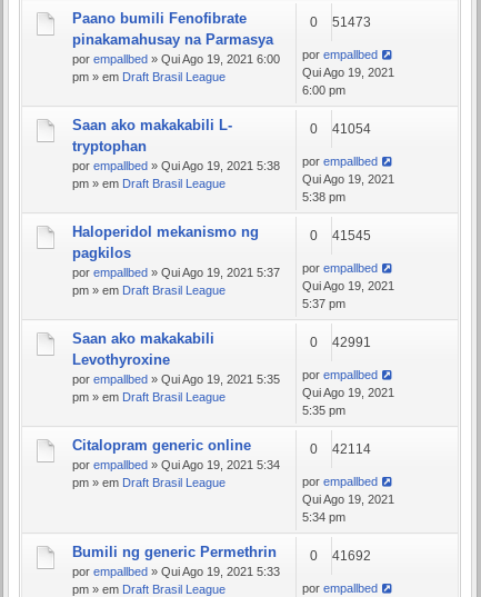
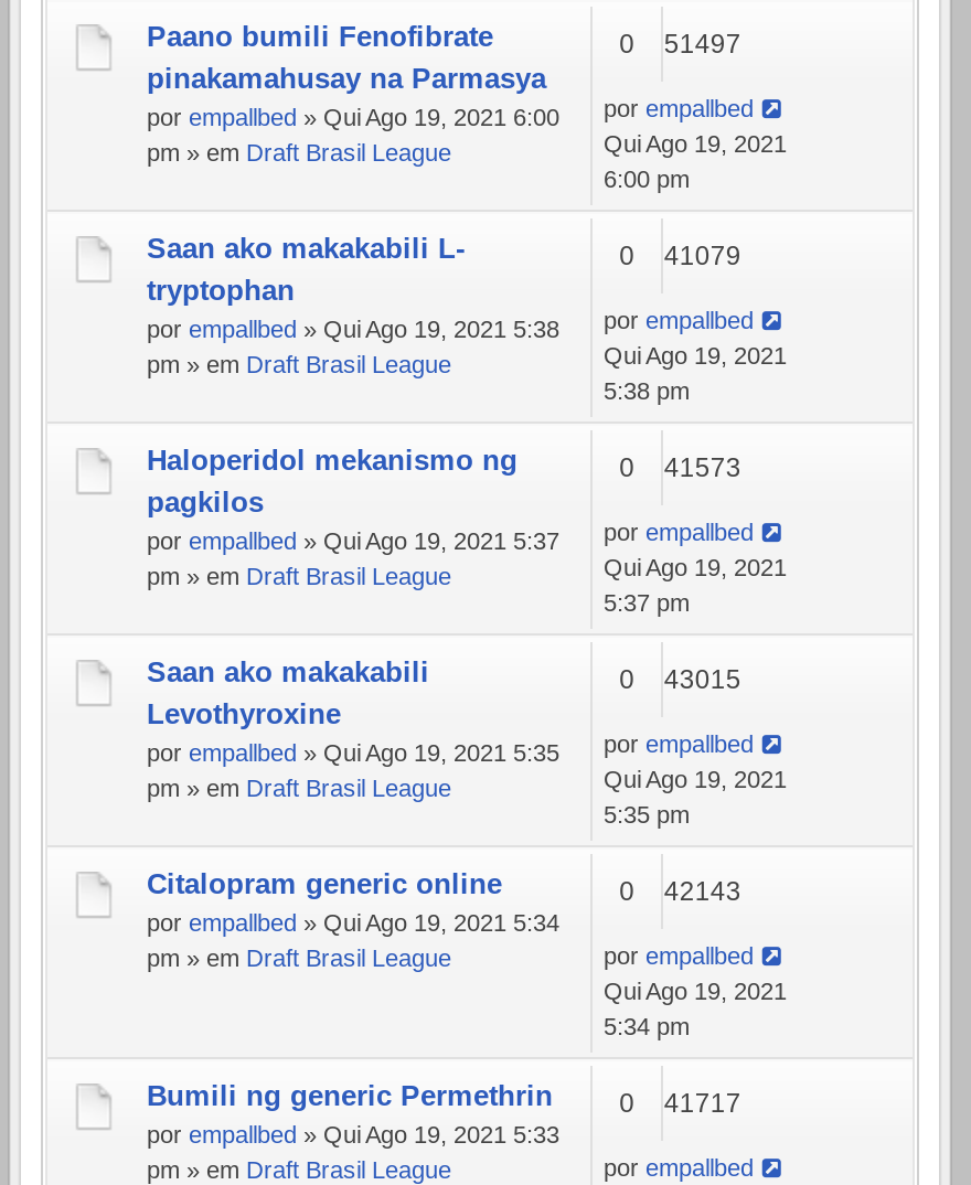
[310,14,371,30] 0 51473 -> [619,28,741,59] 0 51497
[310,121,371,136] 0 41054 -> [619,240,741,271] 0 41079
[310,228,371,243] 0 41545 -> [619,452,741,483] 0 41573
[310,334,371,350] 0 42991 -> [619,664,741,694] 0 43015
[310,441,371,457] 0 42114 -> [619,875,741,906] 0 42143
[310,548,371,563] 0 41692 -> [619,1087,741,1118] 0 41717

